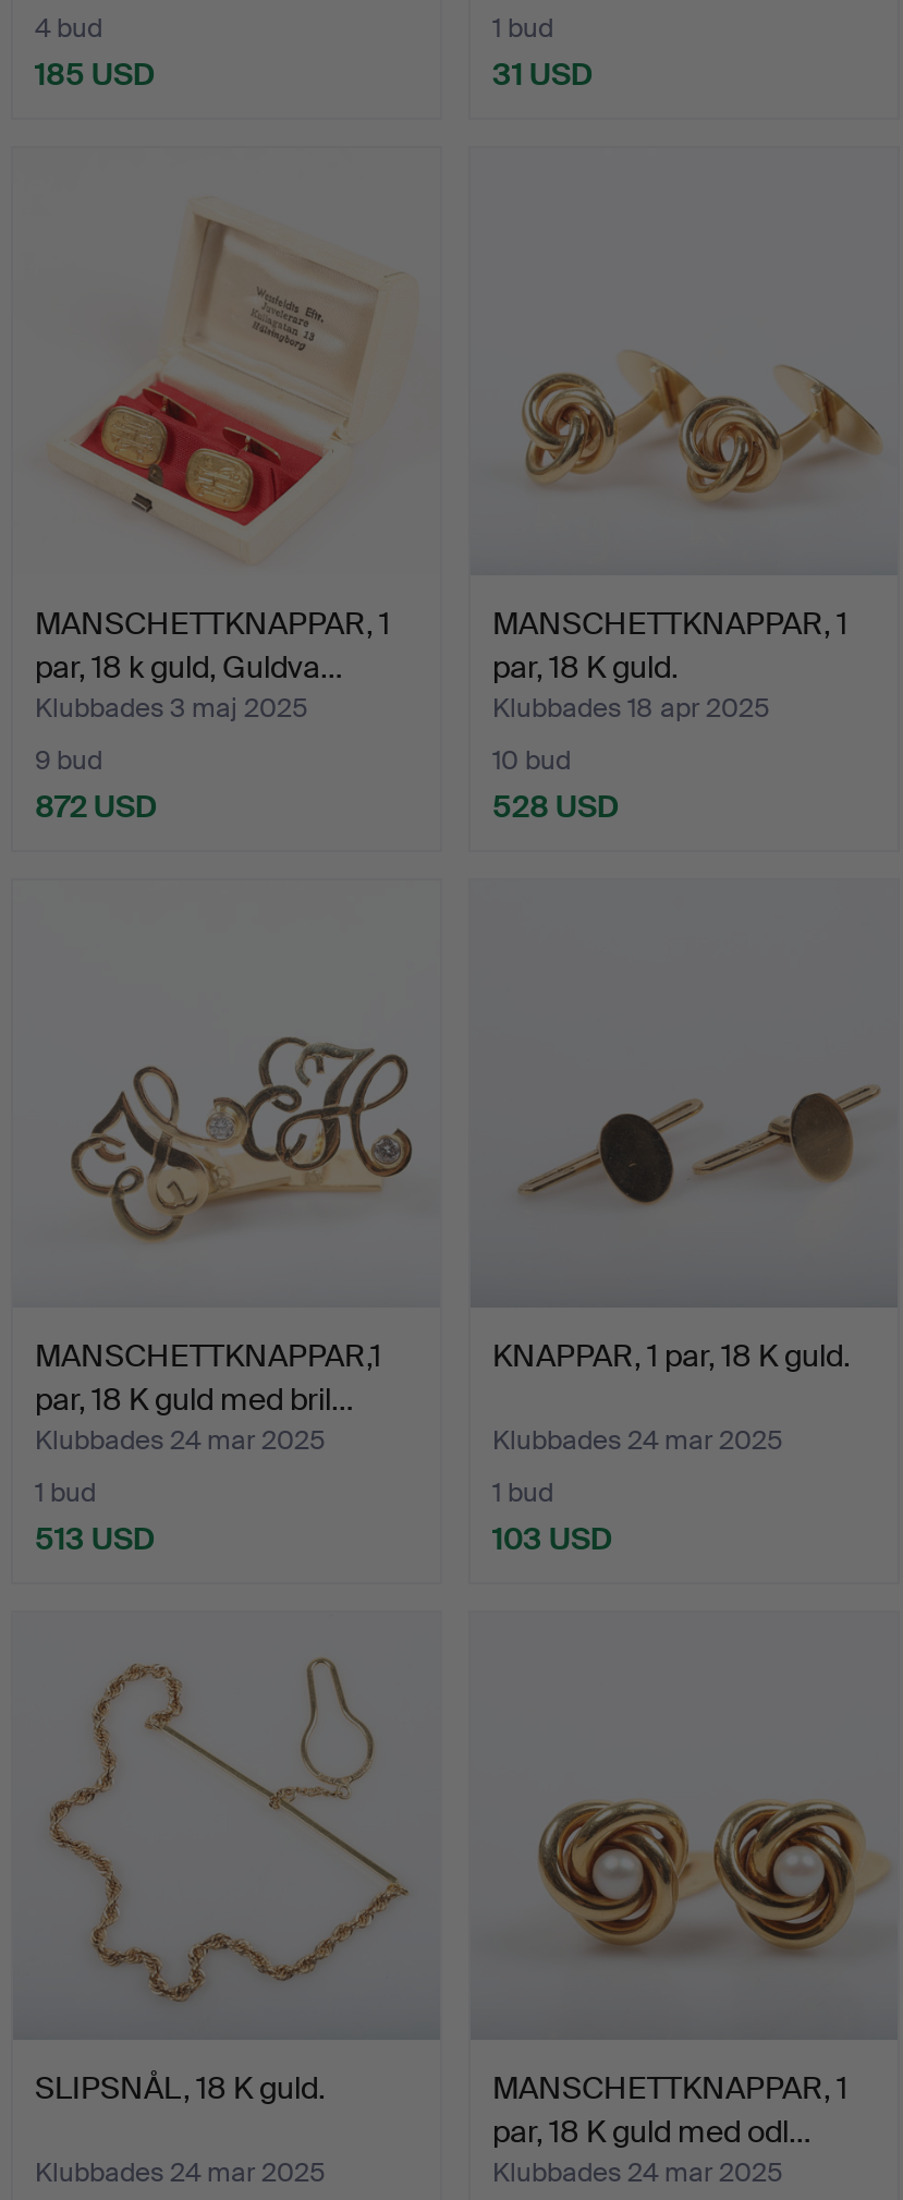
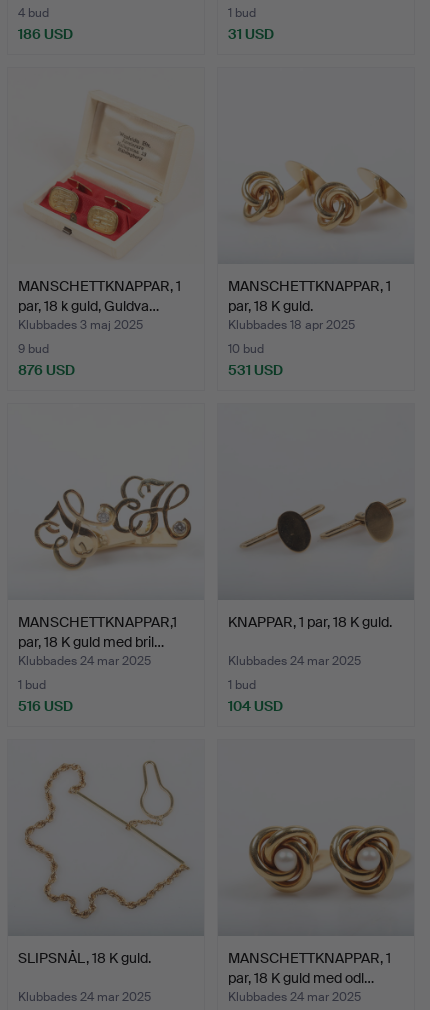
[35,54,155,93] 185 USD -> [18,25,73,43] 186 USD
[35,787,157,826] 872 USD -> [18,361,75,379] 876 USD
[492,787,619,826] 528 USD -> [228,361,283,379] 531 USD
[35,1519,155,1558] 513 USD -> [18,697,73,715] 516 USD
[492,1519,612,1558] 103 USD -> [228,697,283,715] 104 USD

